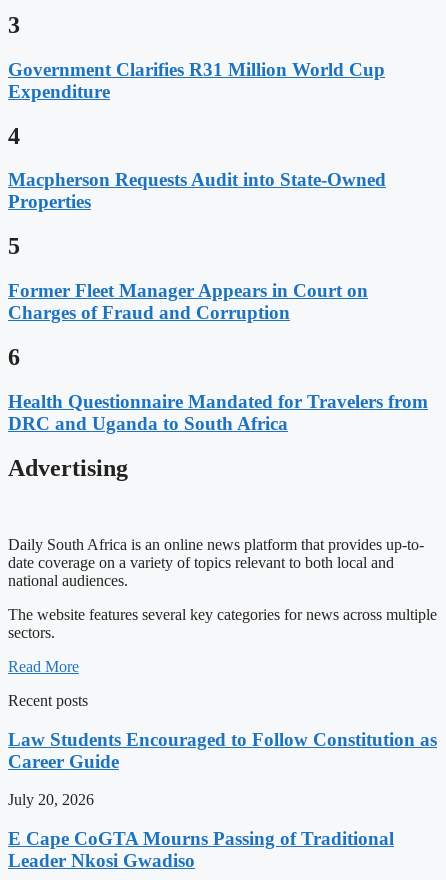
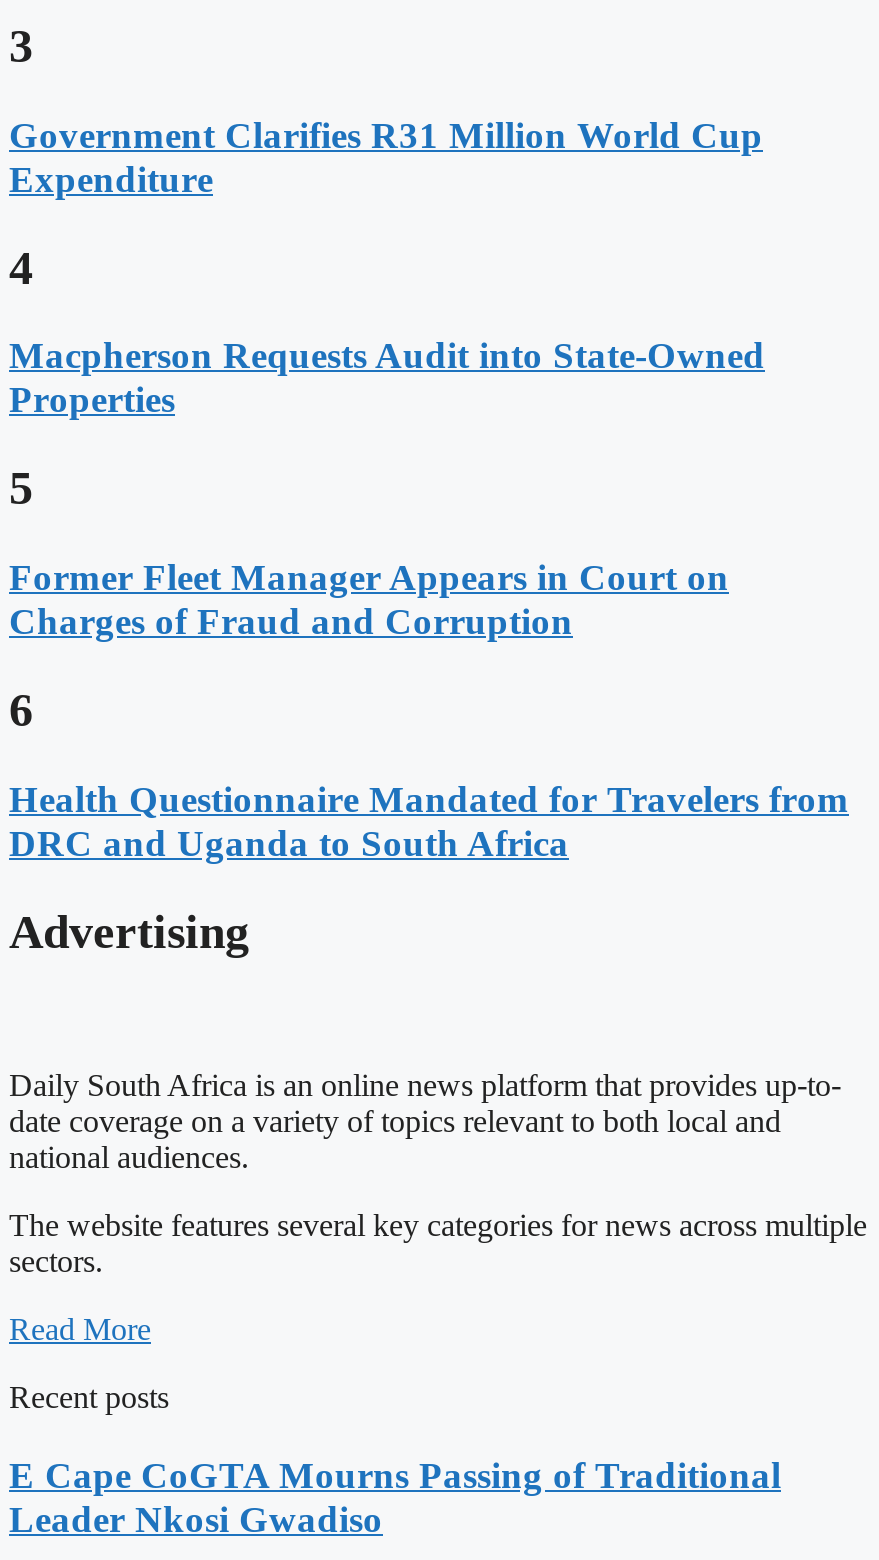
[8,729,437,808] Law Students Encouraged to Follow Constitution as | Career Guide | July 20, 2026 -> none

